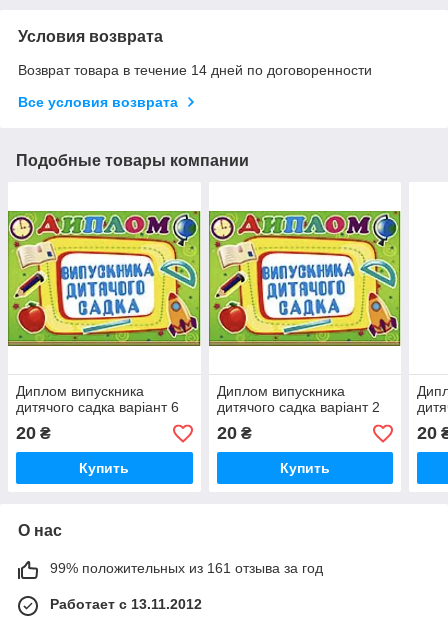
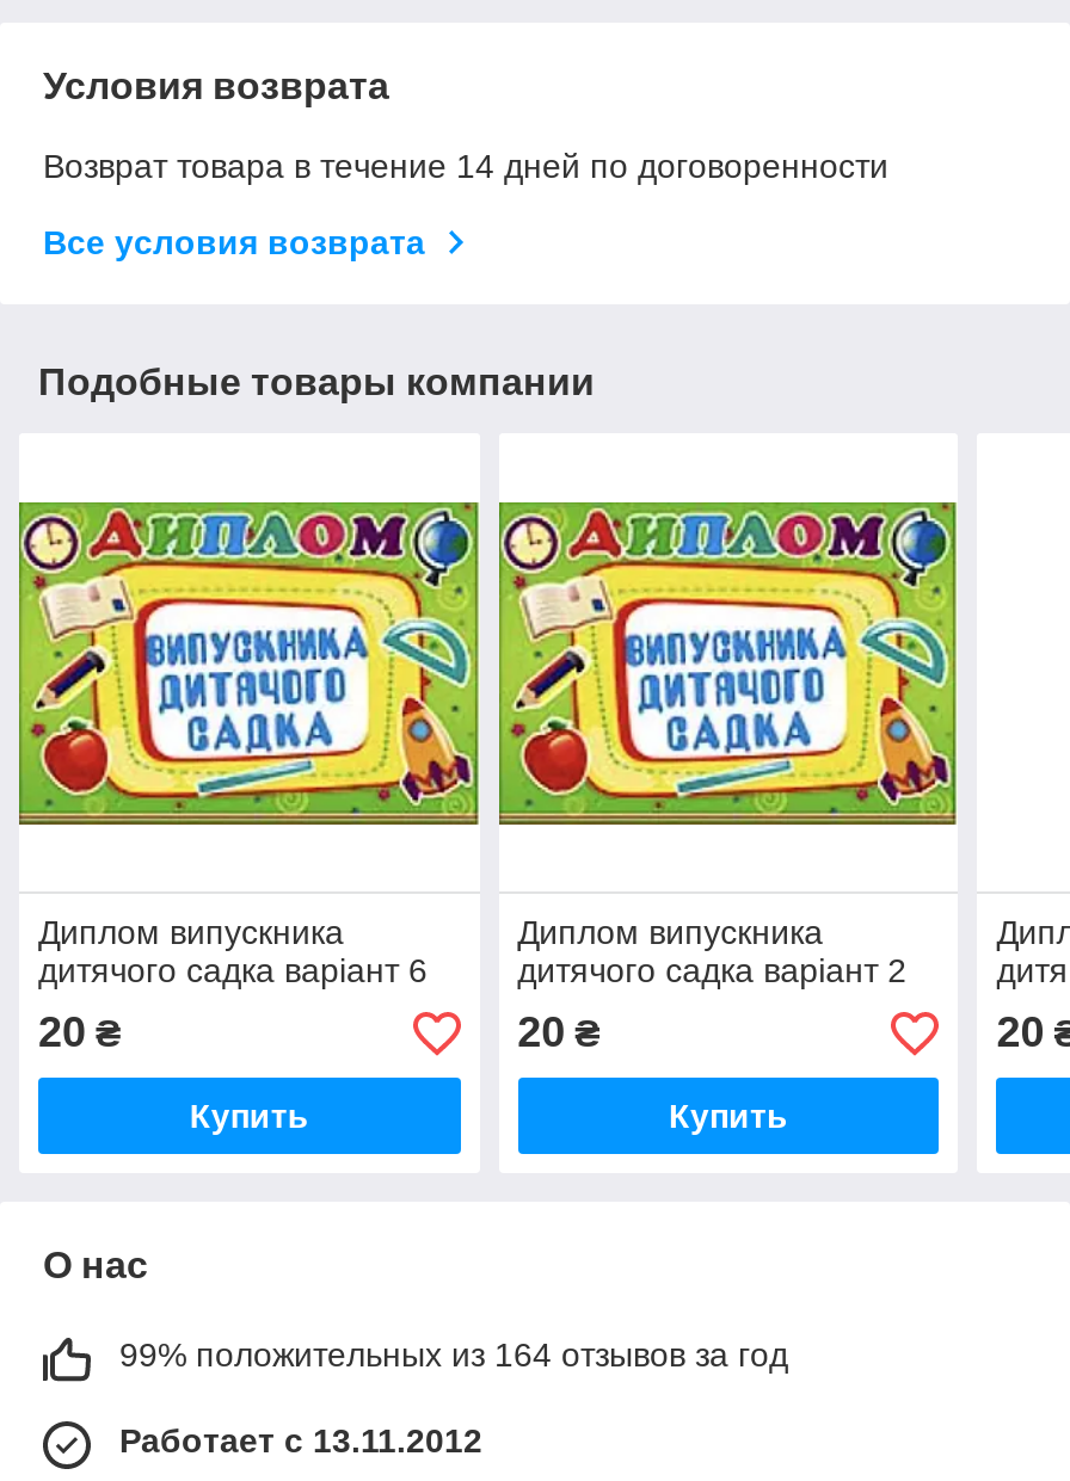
[50,560,323,576] 99% положительных из 161 отзыва за год -> [119,1336,788,1375] 99% положительных из 164 отзывов за год

